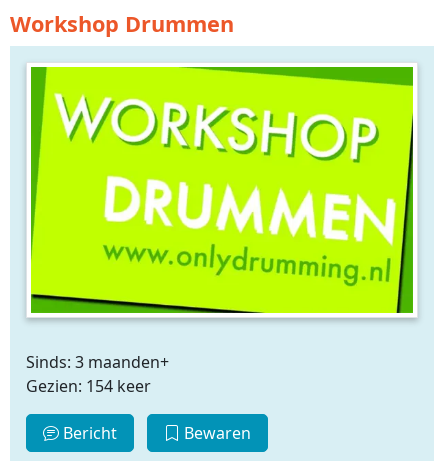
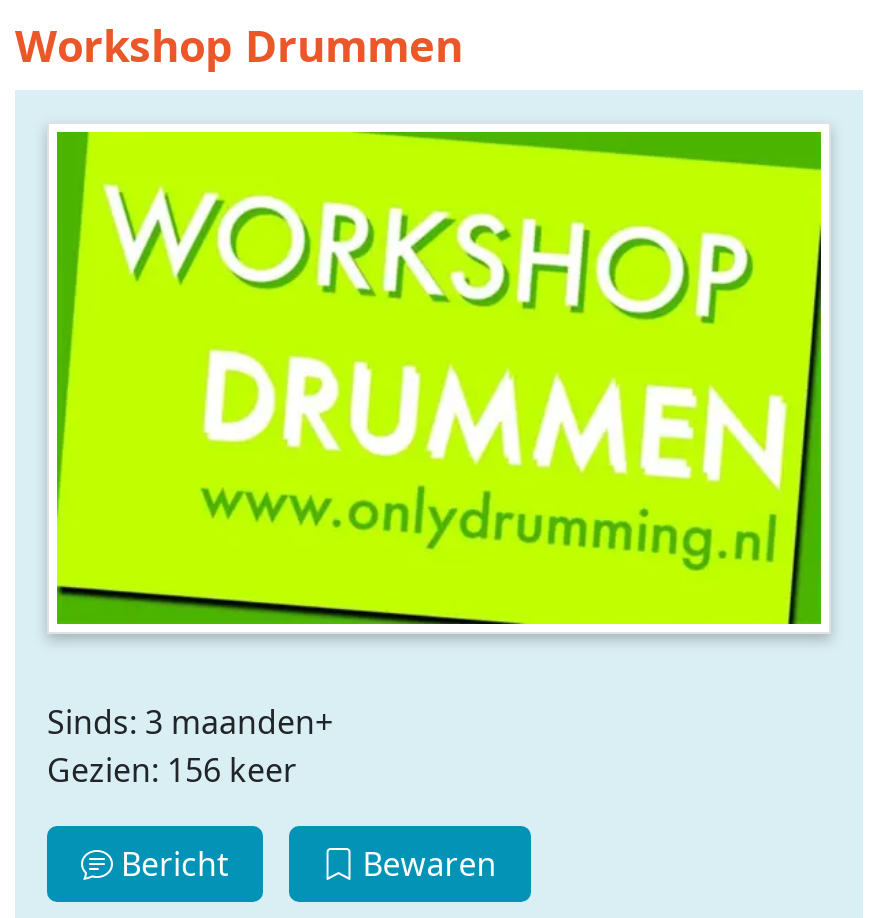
[26,375,151,397] Gezien: 154 keer -> [47,749,297,793] Gezien: 156 keer

